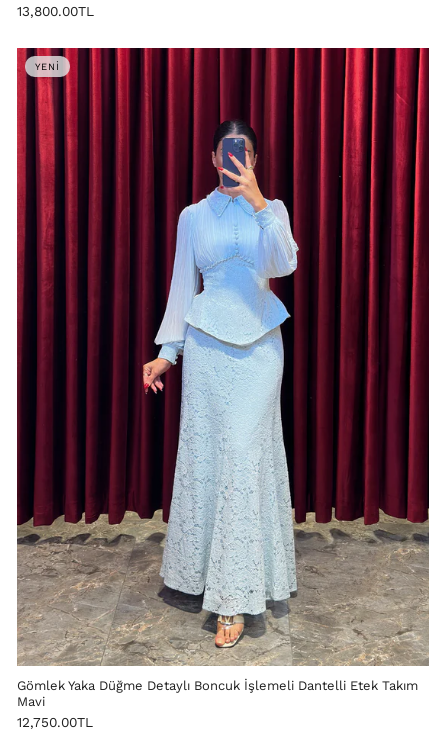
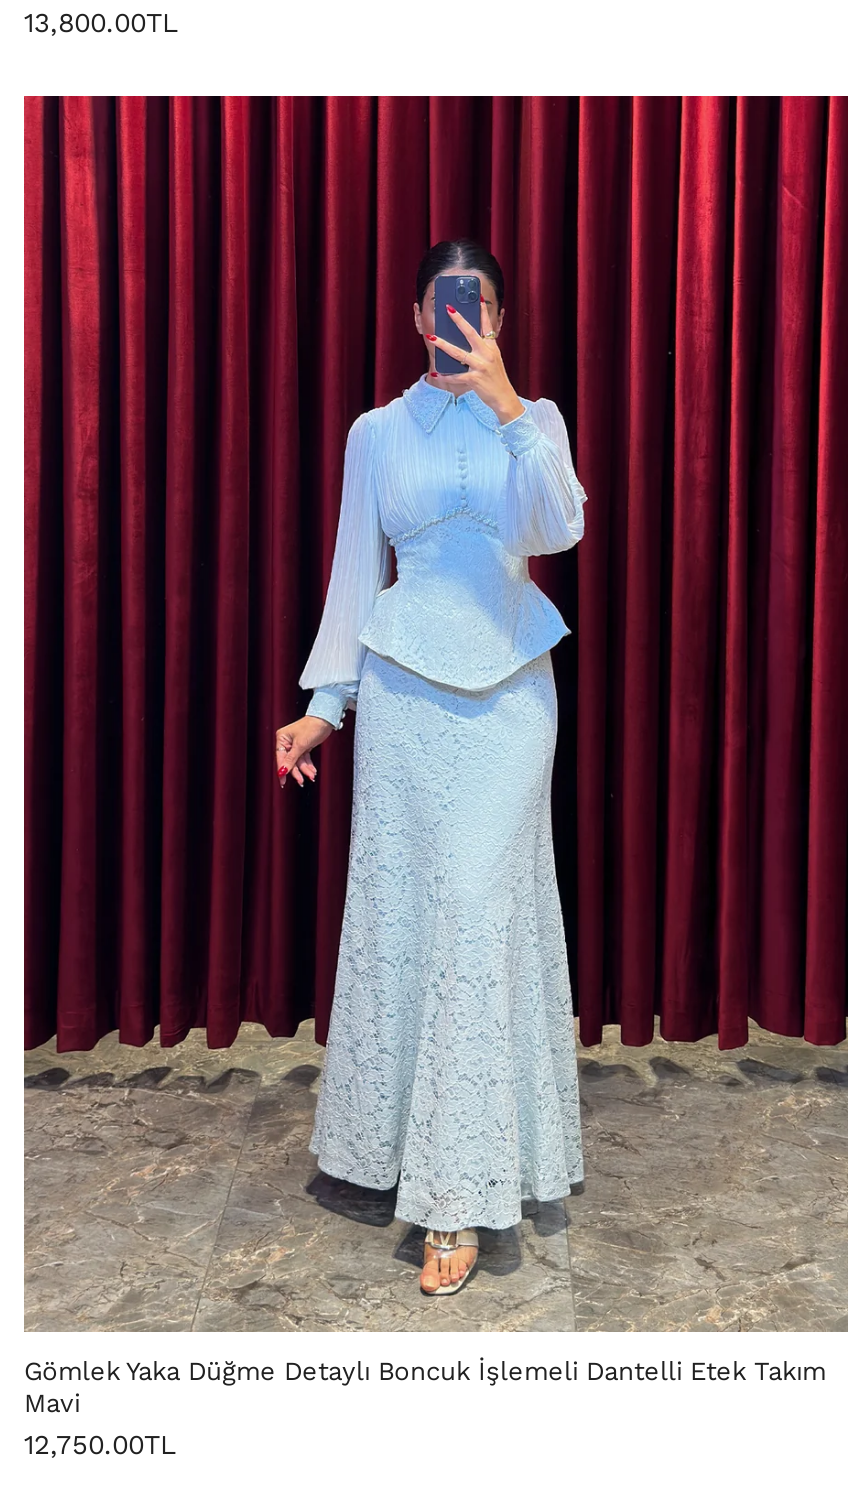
[35,61,60,72] YENİ -> none

